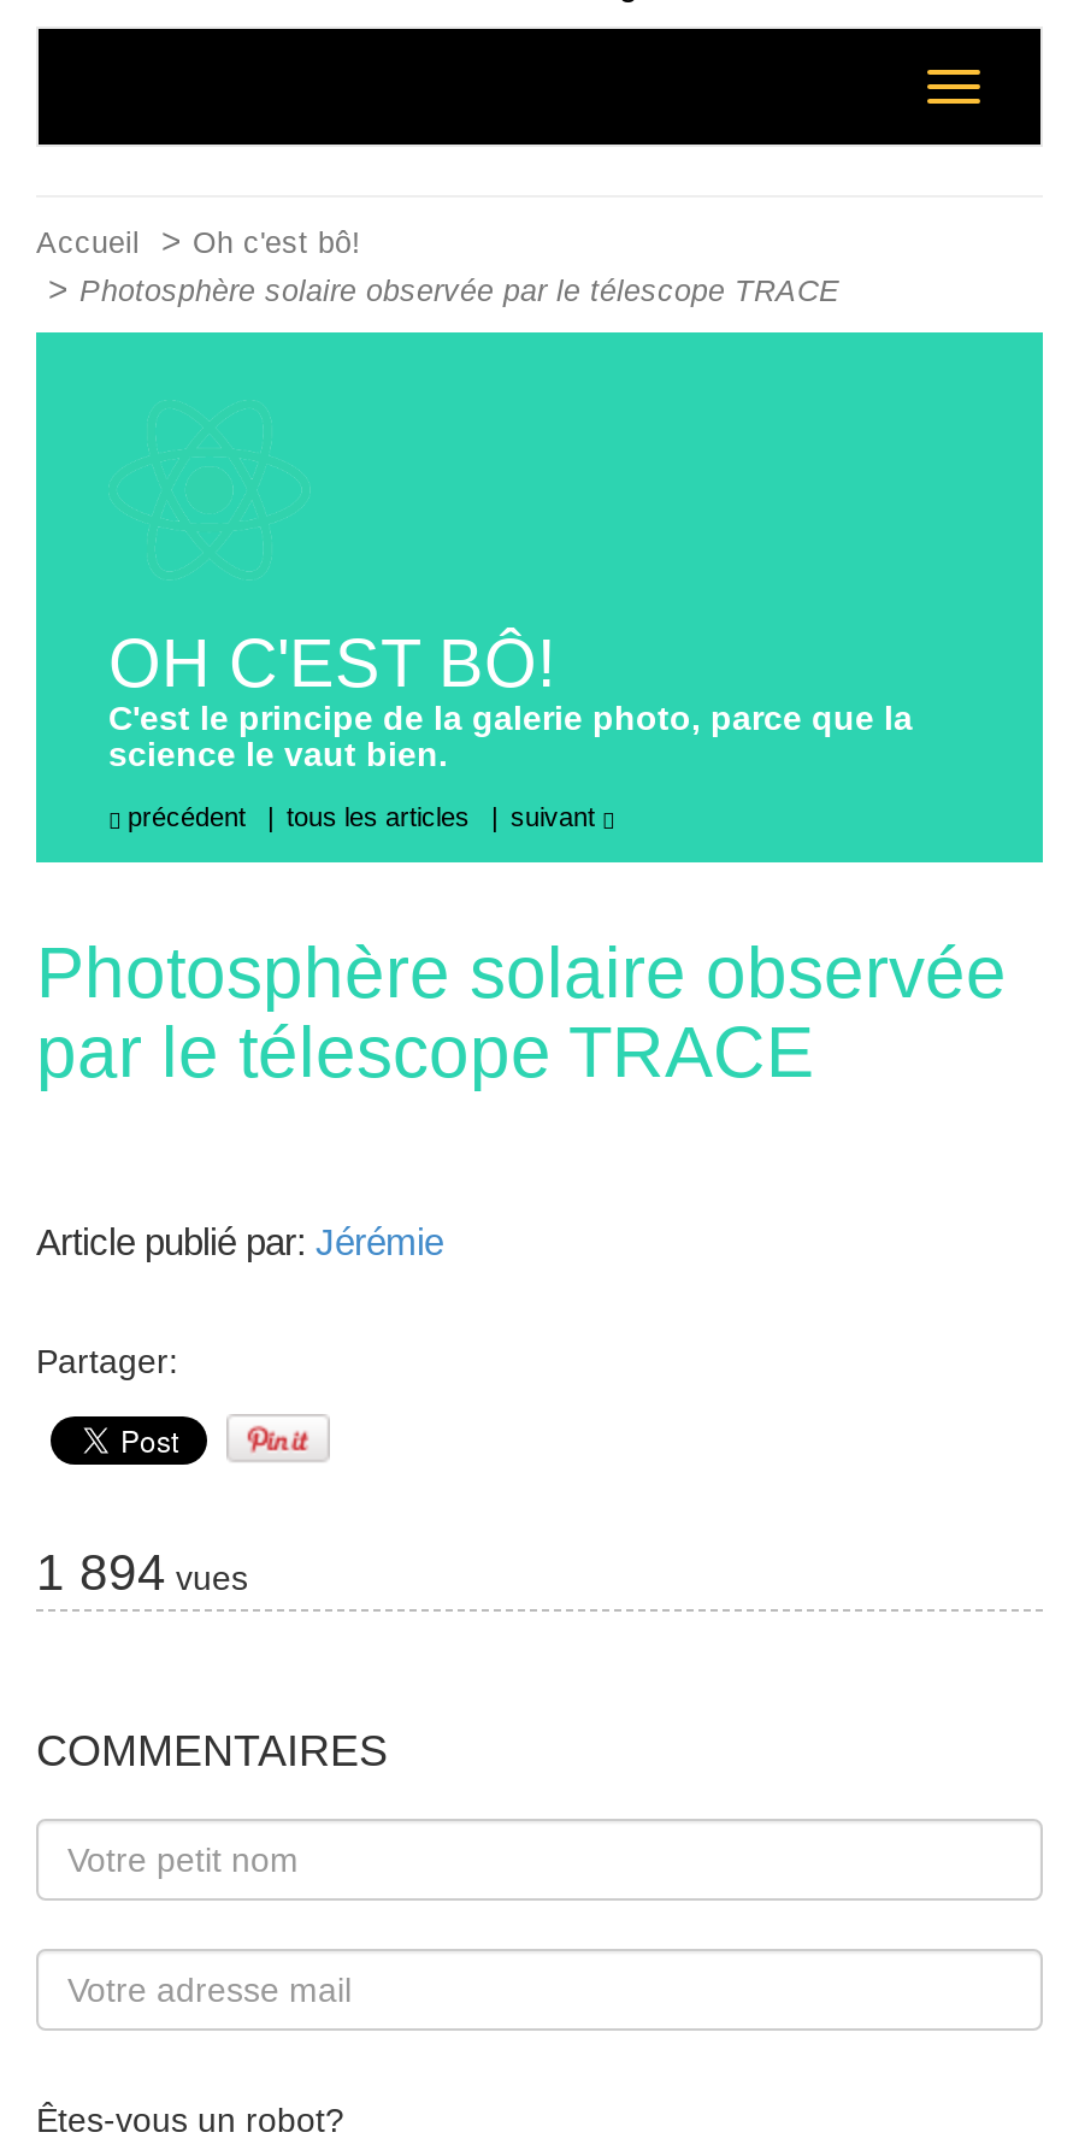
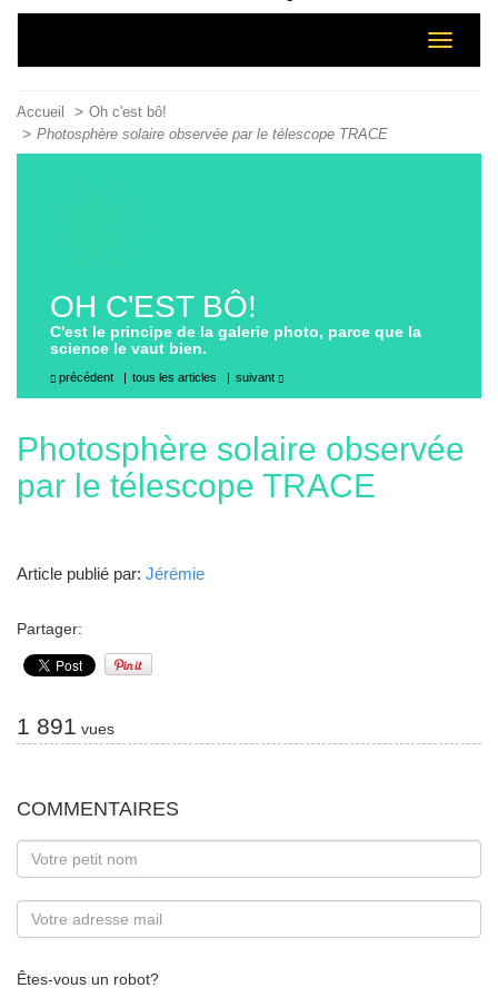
[36,1543,248,1599] 1 894 vues -> [17,713,114,738] 1 891 vues

